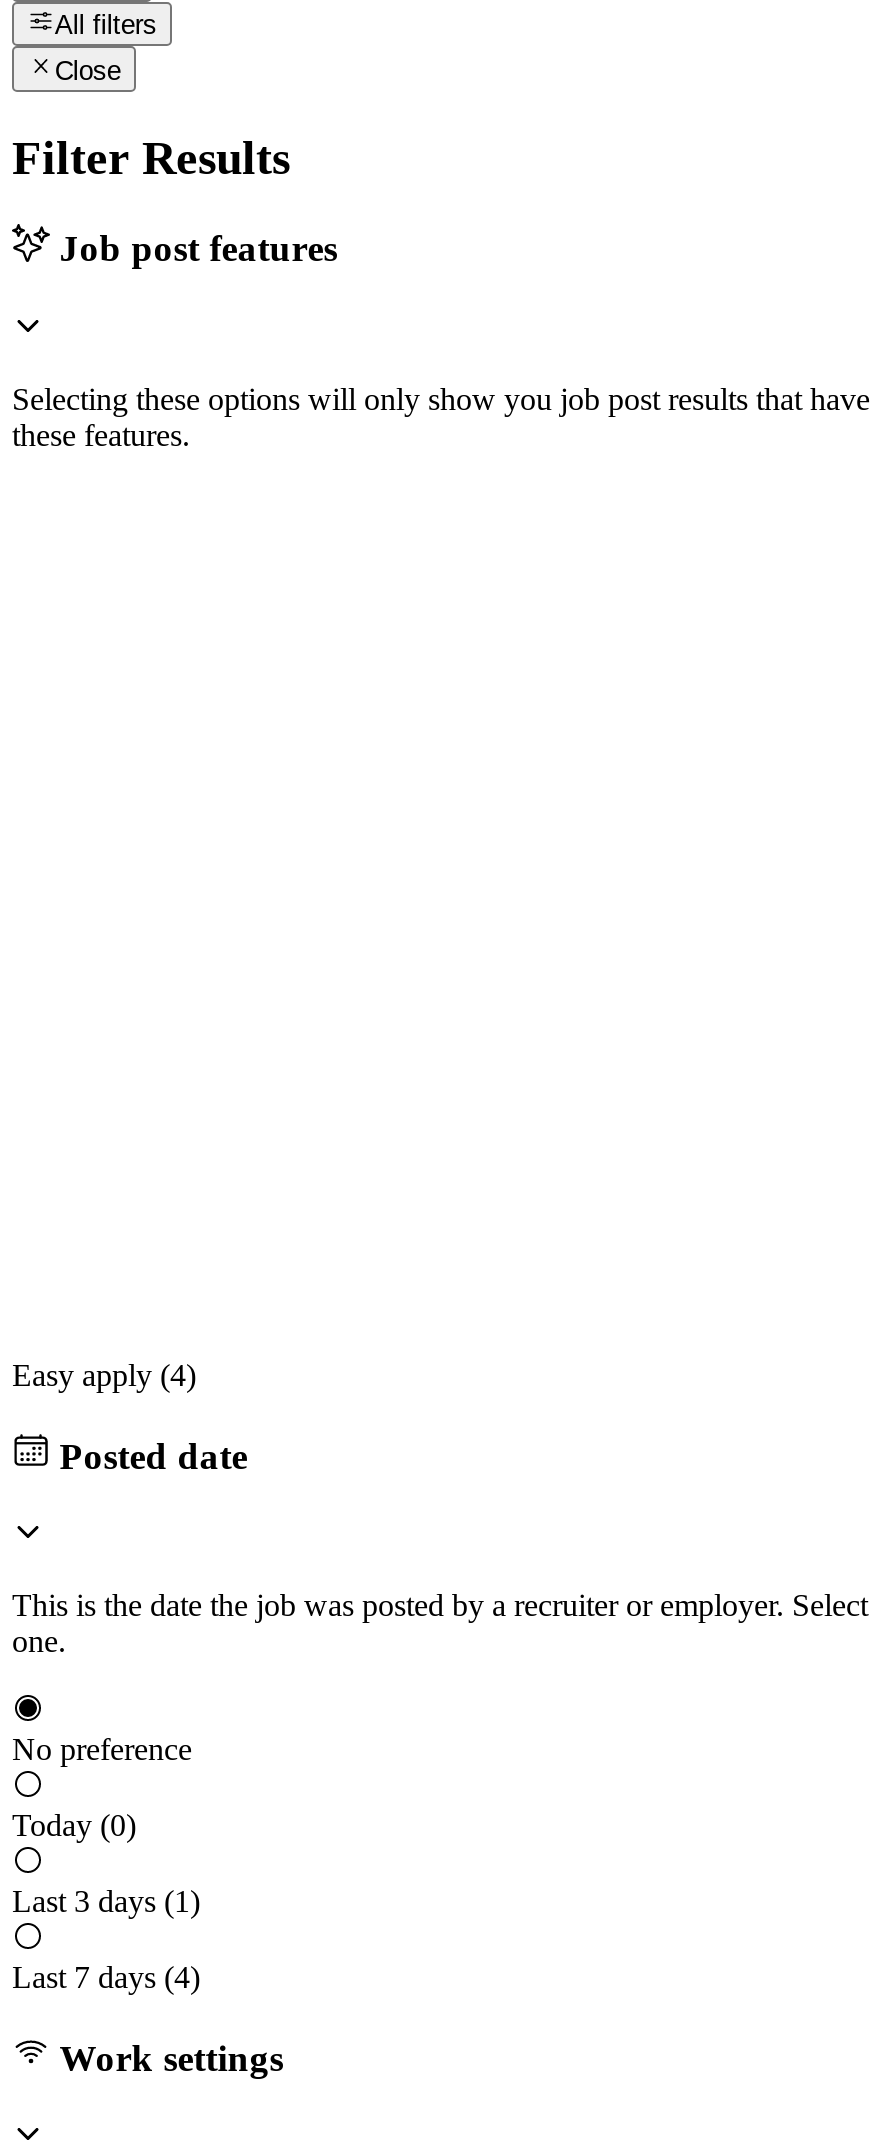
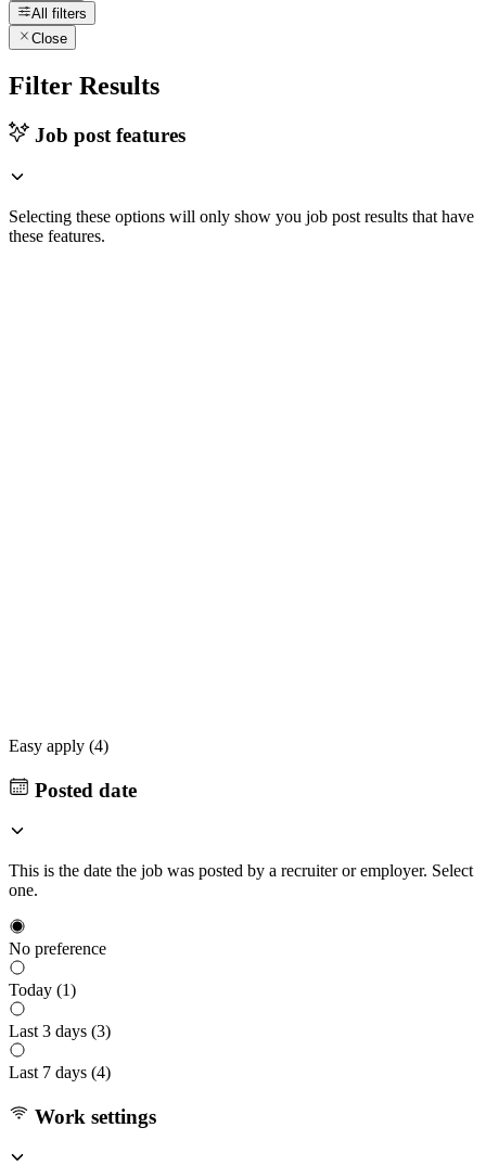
[12,1808,136,1842] Today (0) -> [9,981,76,999] Today (1)
[12,1884,200,1918] Last 3 days (1) -> [9,1022,111,1040] Last 3 days (3)

